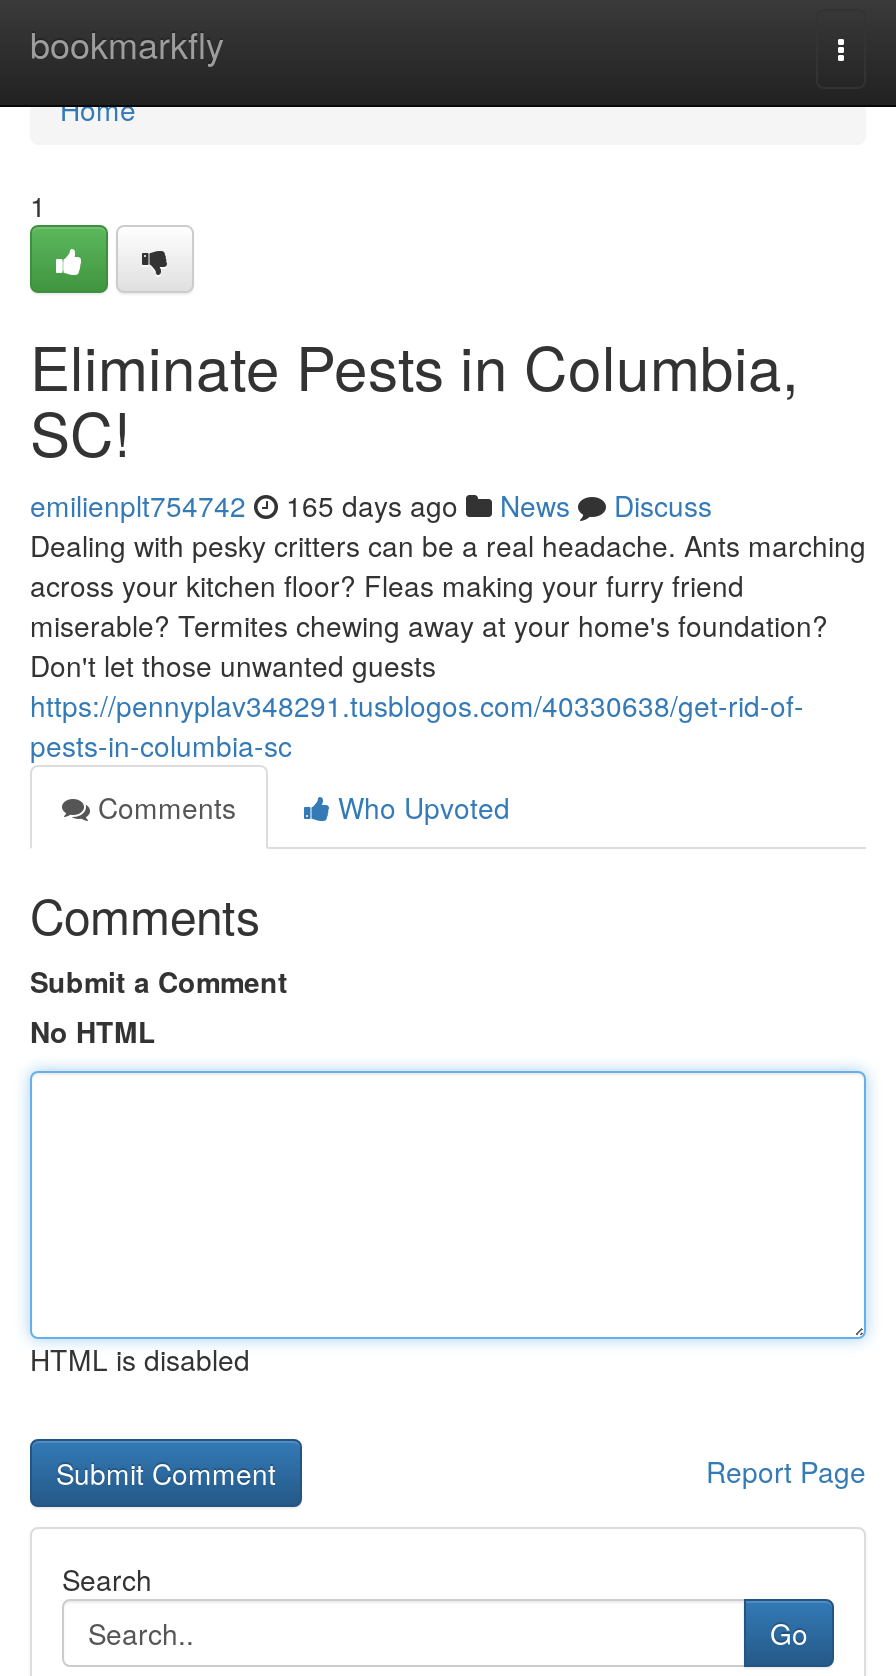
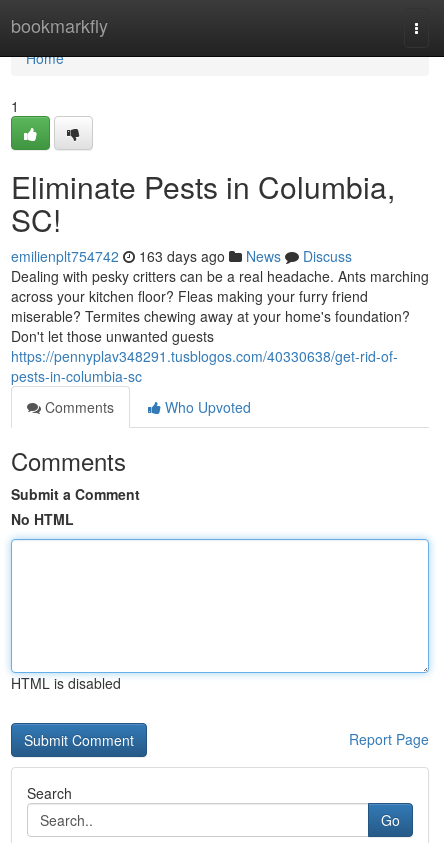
[30,485,712,525] emilienplt754742 165 days ago News Discuss -> [11,246,352,266] emilienplt754742 163 days ago News Discuss

